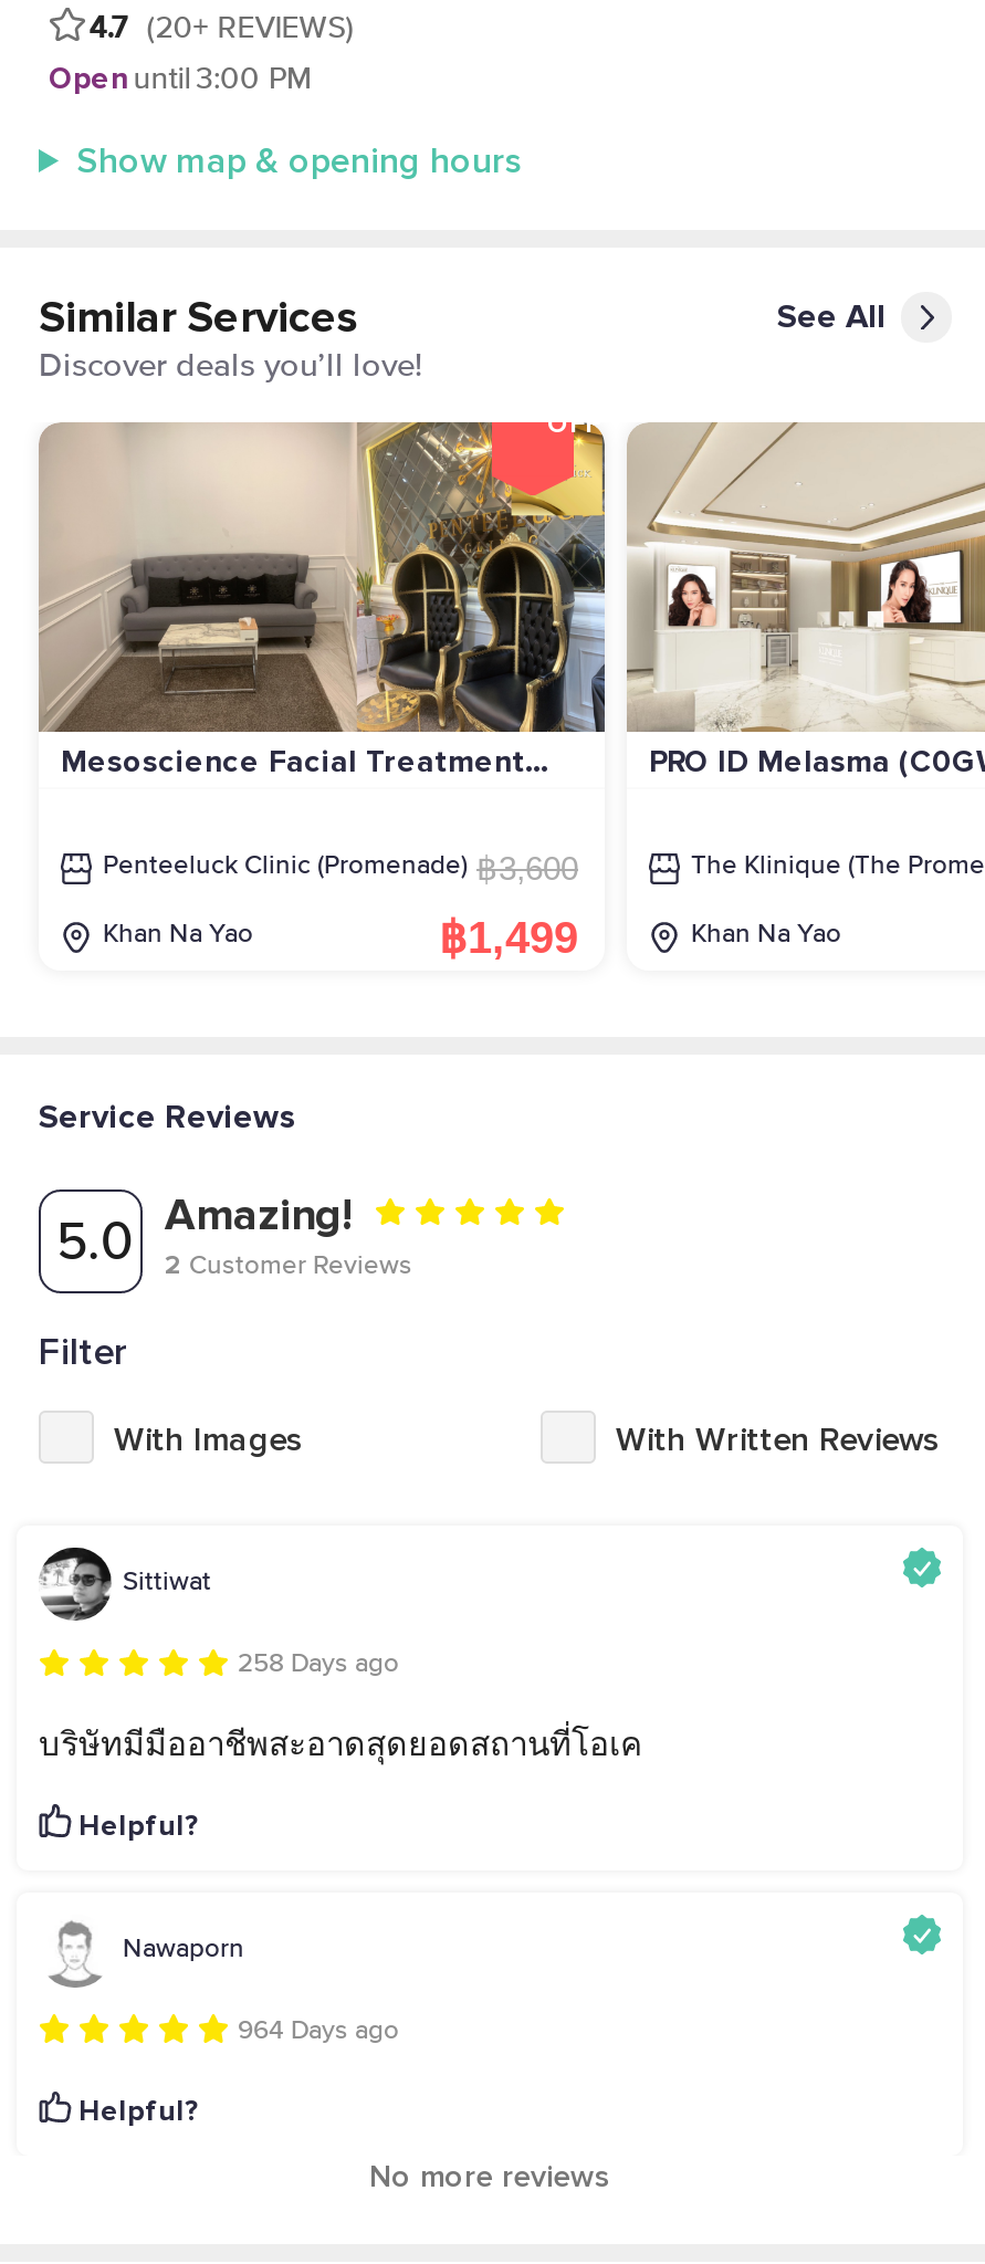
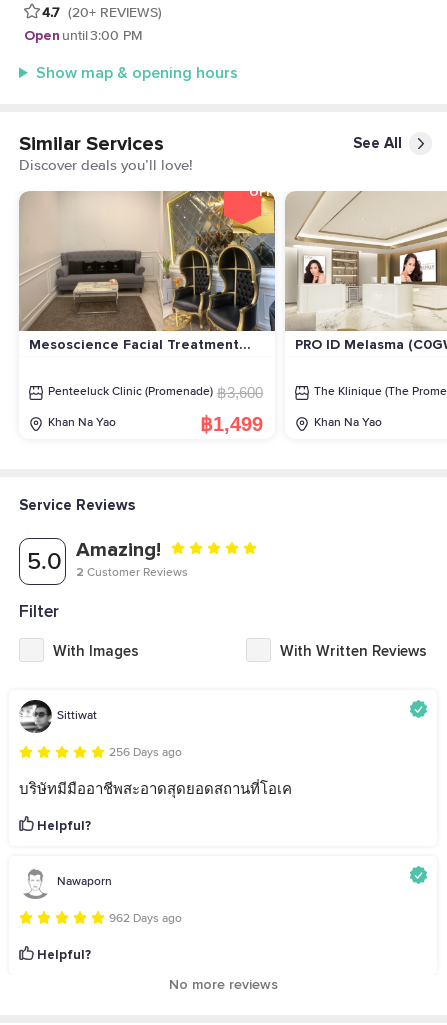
[238,1652,399,1679] 258 Days ago -> [109,747,182,759] 256 Days ago
[238,2017,399,2044] 964 Days ago -> [109,912,182,924] 962 Days ago

